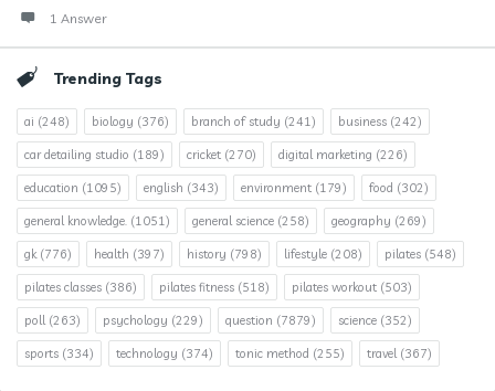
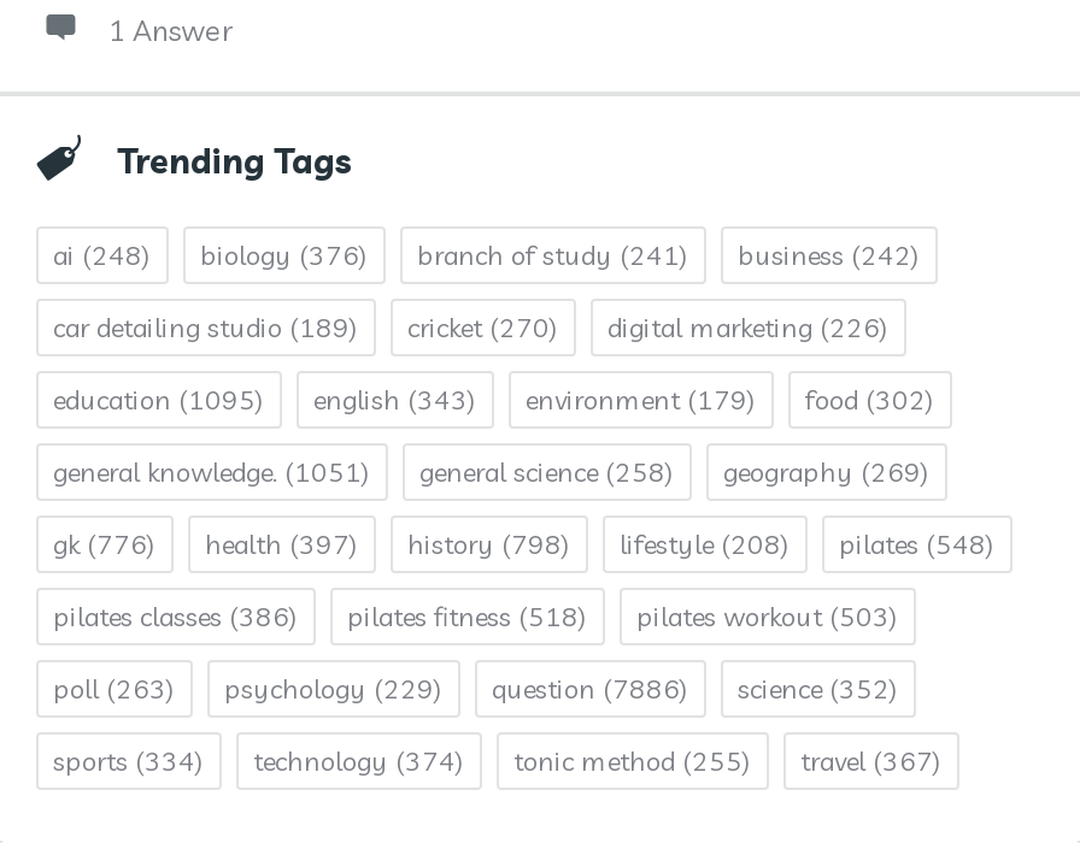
[24,313,412,328] poll (263) psychology (229) question (7879) science (352) -> [53,672,899,706] poll (263) psychology (229) question (7886) science (352)

